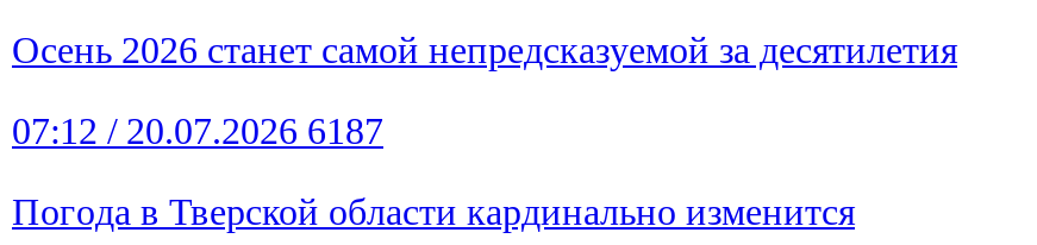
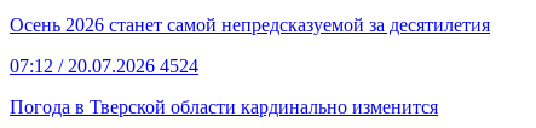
[12,109,383,150] 07:12 / 20.07.2026 6187 -> [10,55,198,75] 07:12 / 20.07.2026 4524

